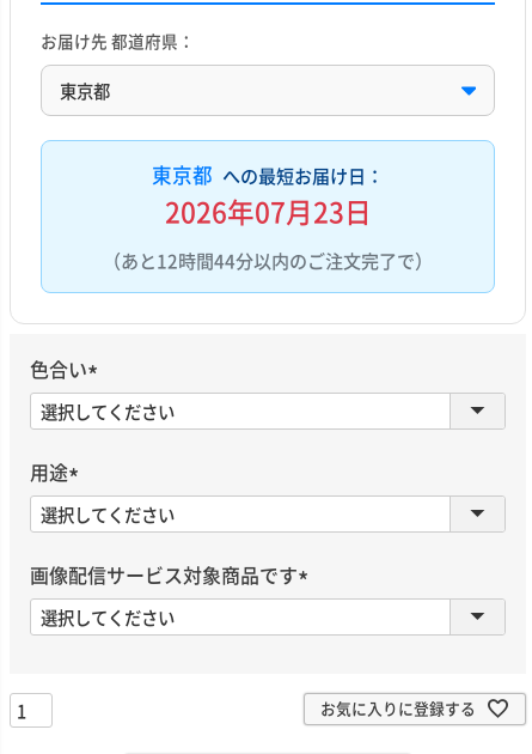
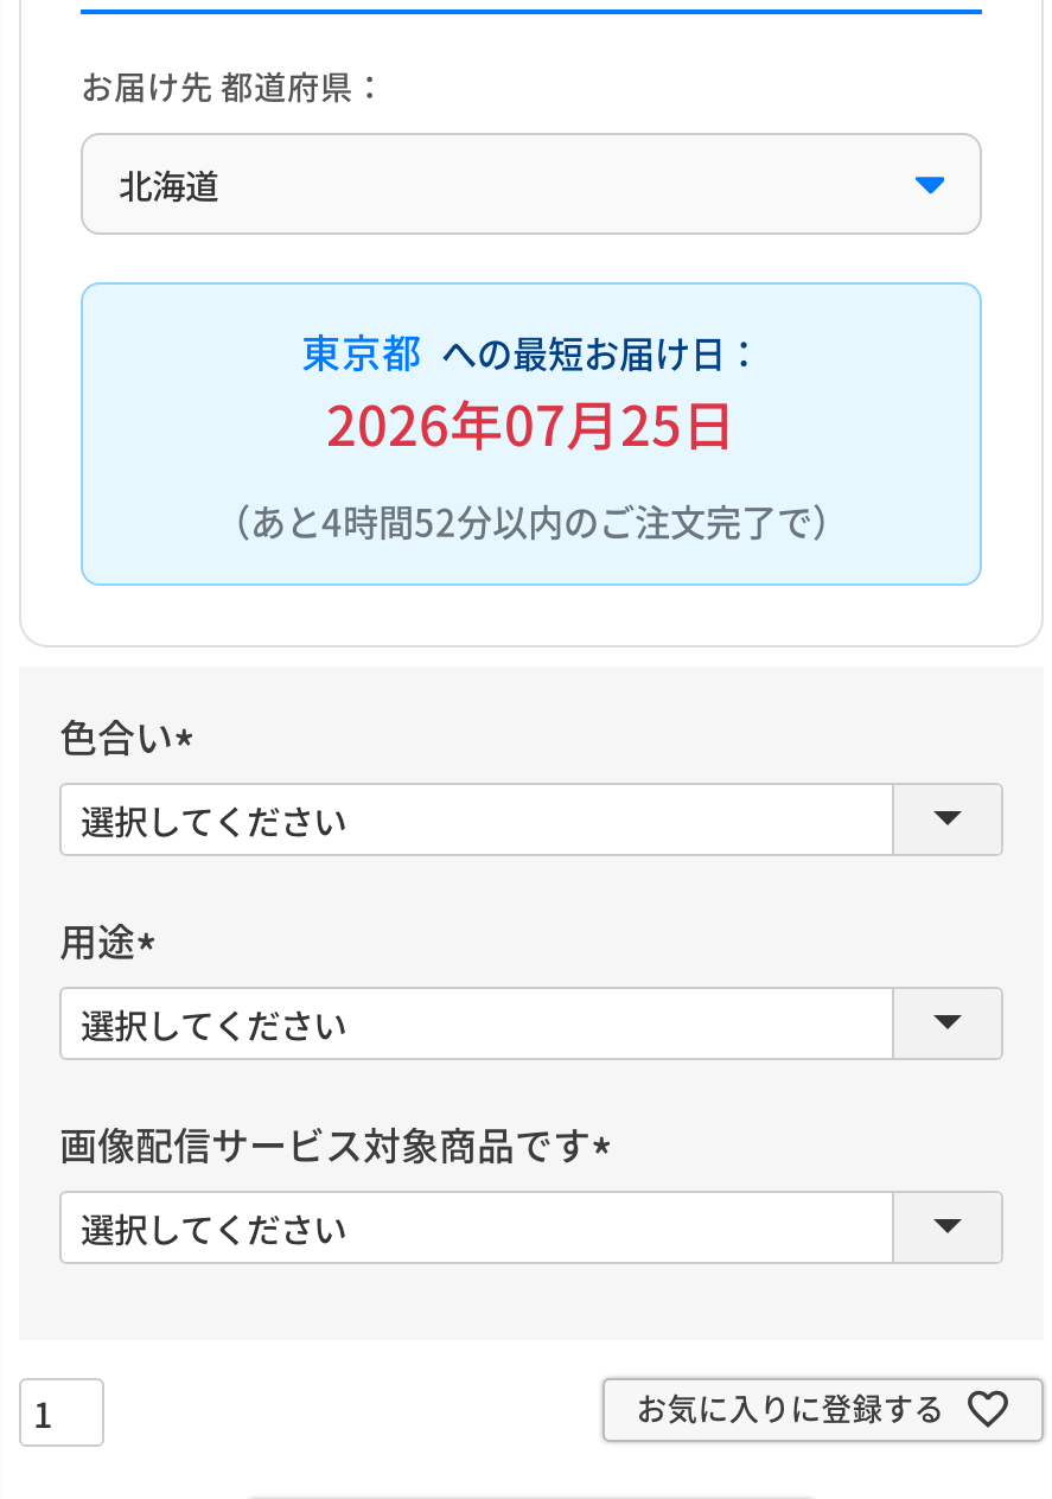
[164,191,371,231] 2026年07月23日 -> [326,384,737,462] 2026年07月25日
[103,246,433,273] （あと12時間44分以内のご注文完了で） -> [215,493,848,545] （あと4時間52分以内のご注文完了で）

